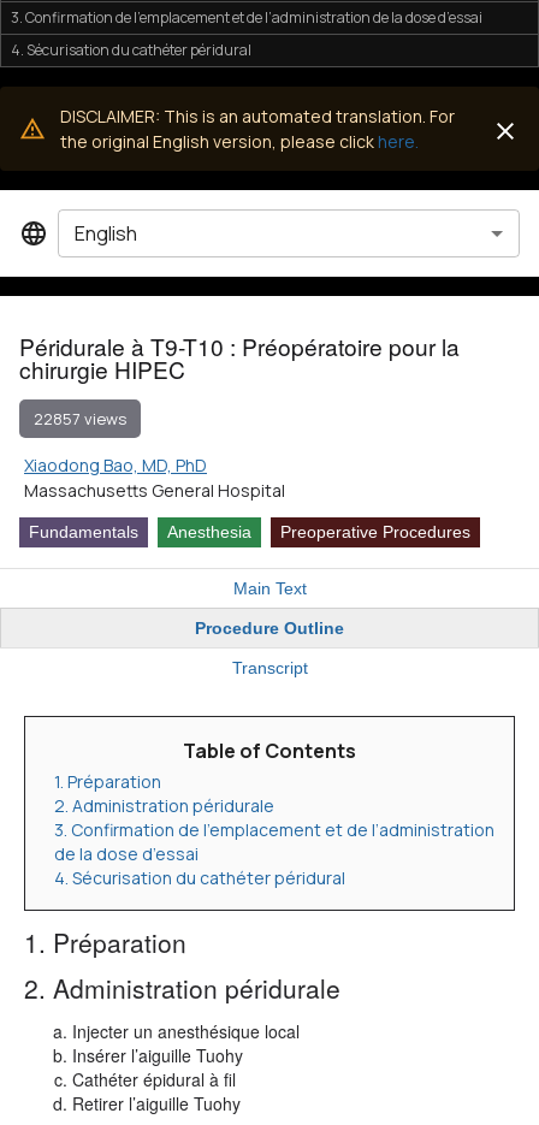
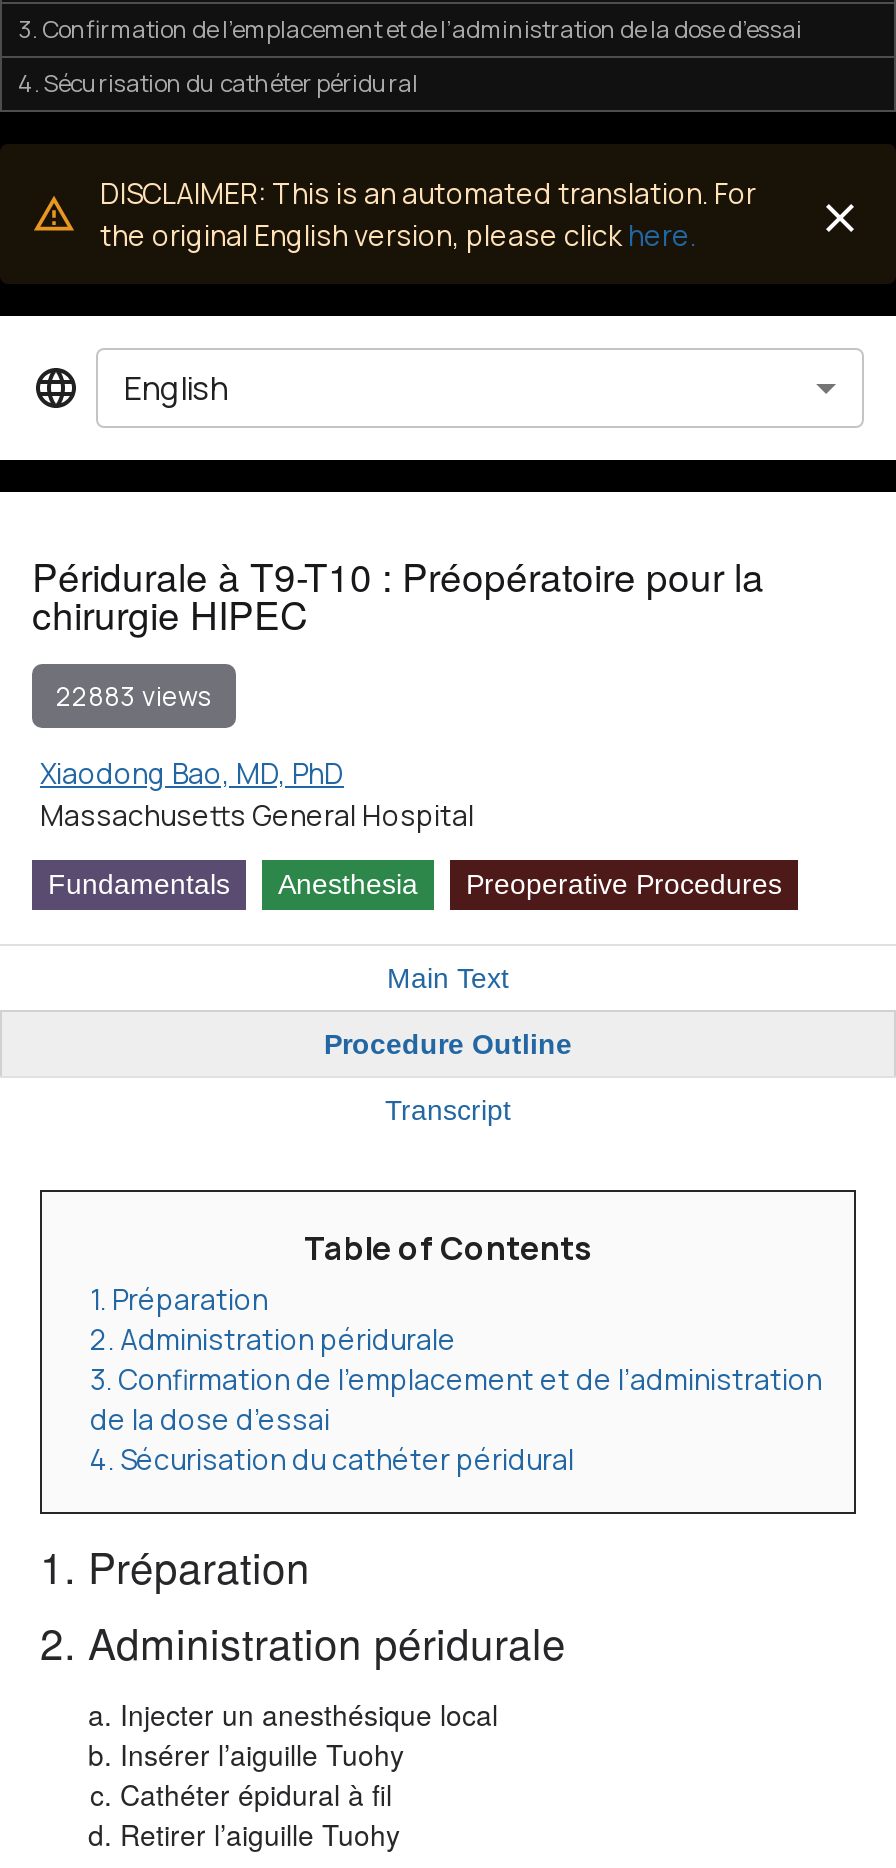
[34,407,126,429] 22857 views -> [56,677,212,713] 22883 views

